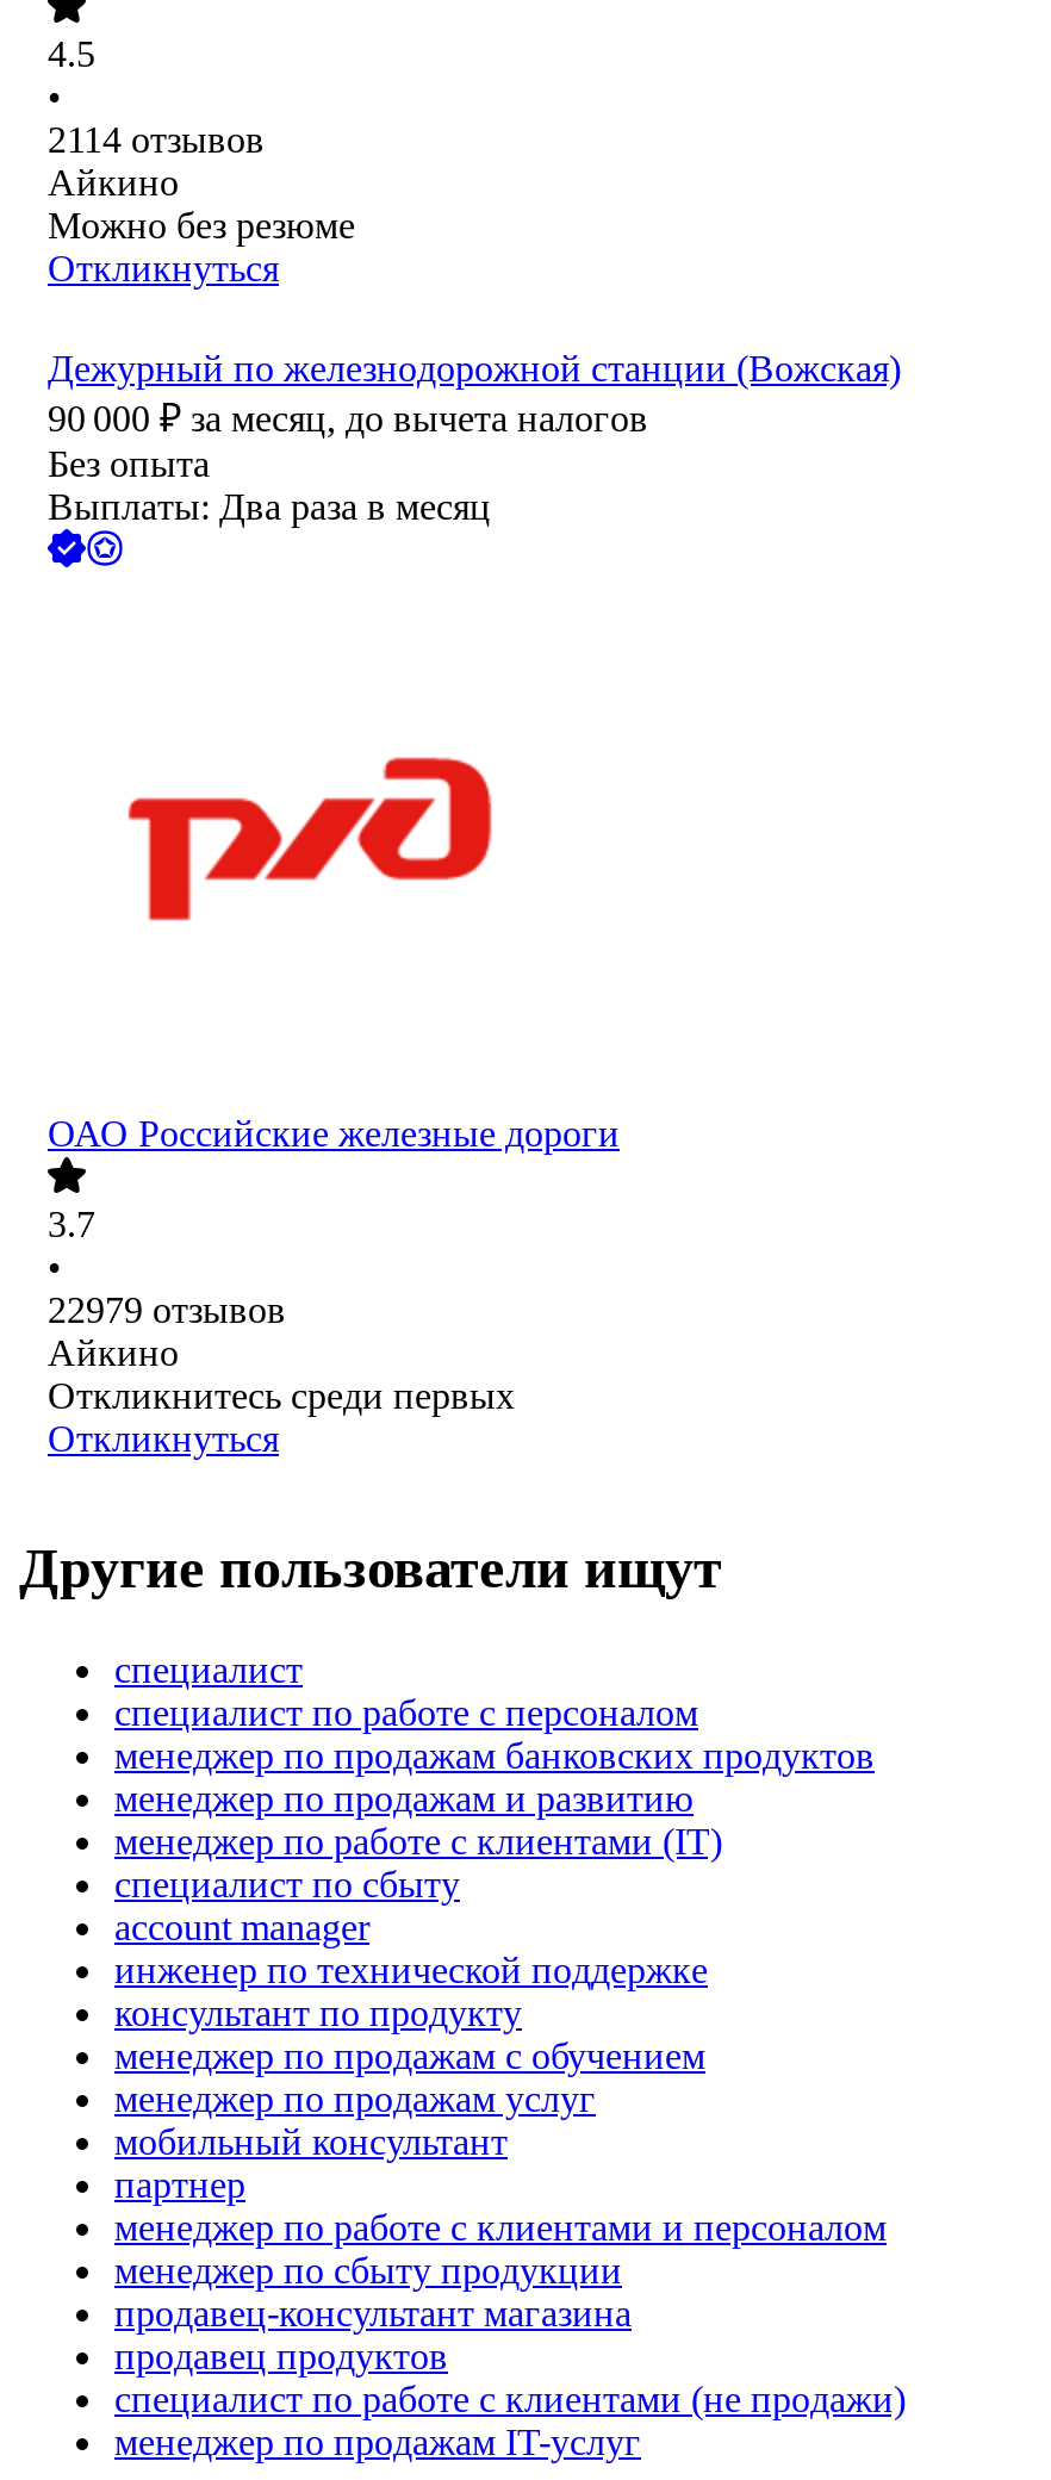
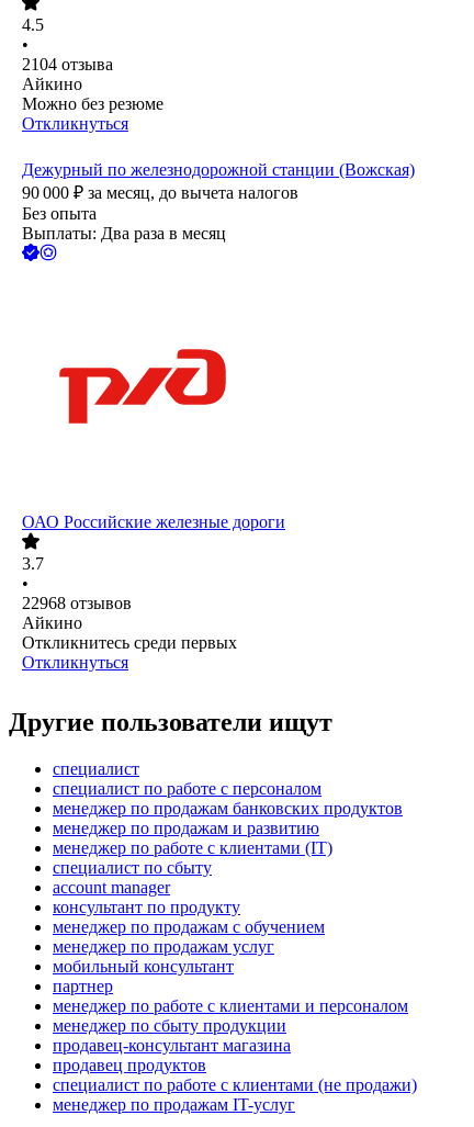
[48,120,265,160] 2114 отзывов -> [22,55,113,74] 2104 отзыва
[48,1290,286,1331] 22979 отзывов -> [22,594,132,613] 22968 отзывов
[114,1950,708,1990] инженер по технической поддержке -> none

